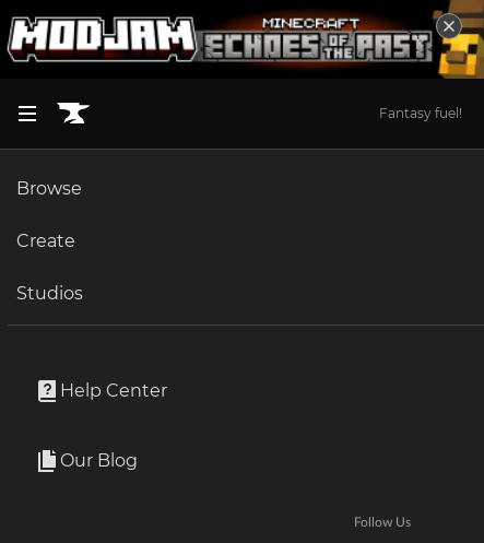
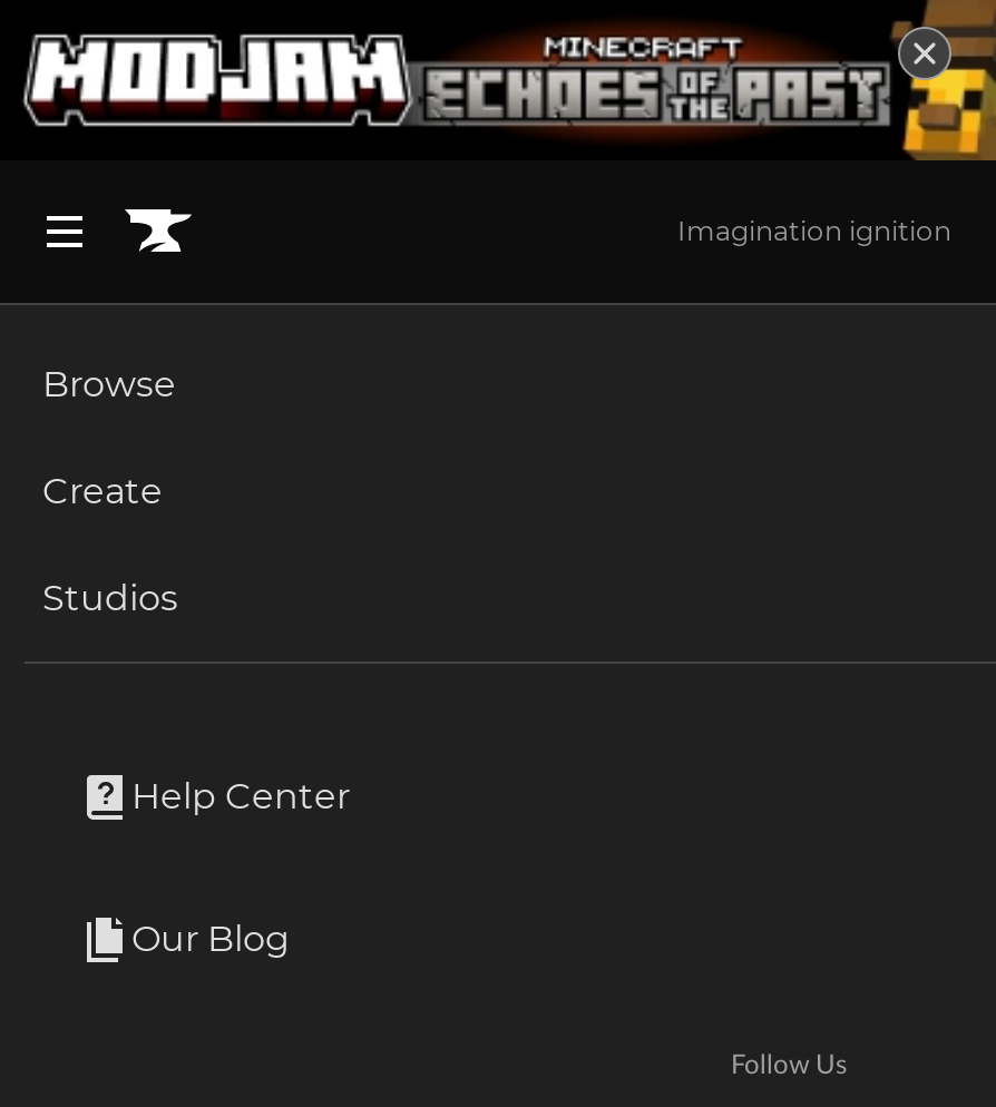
[379,105,462,121] Fantasy fuel! -> [677,213,951,247] Imagination ignition

